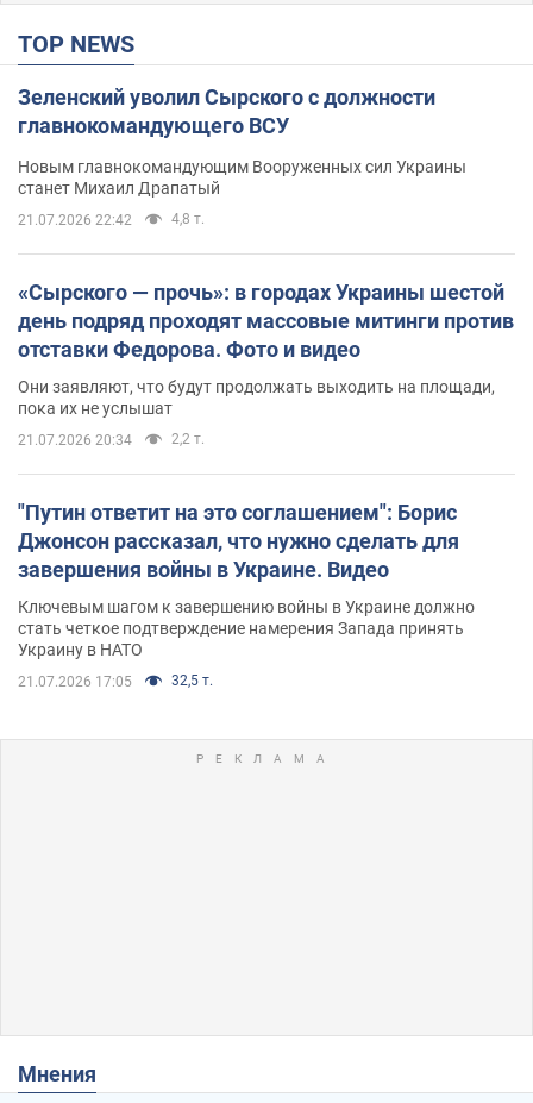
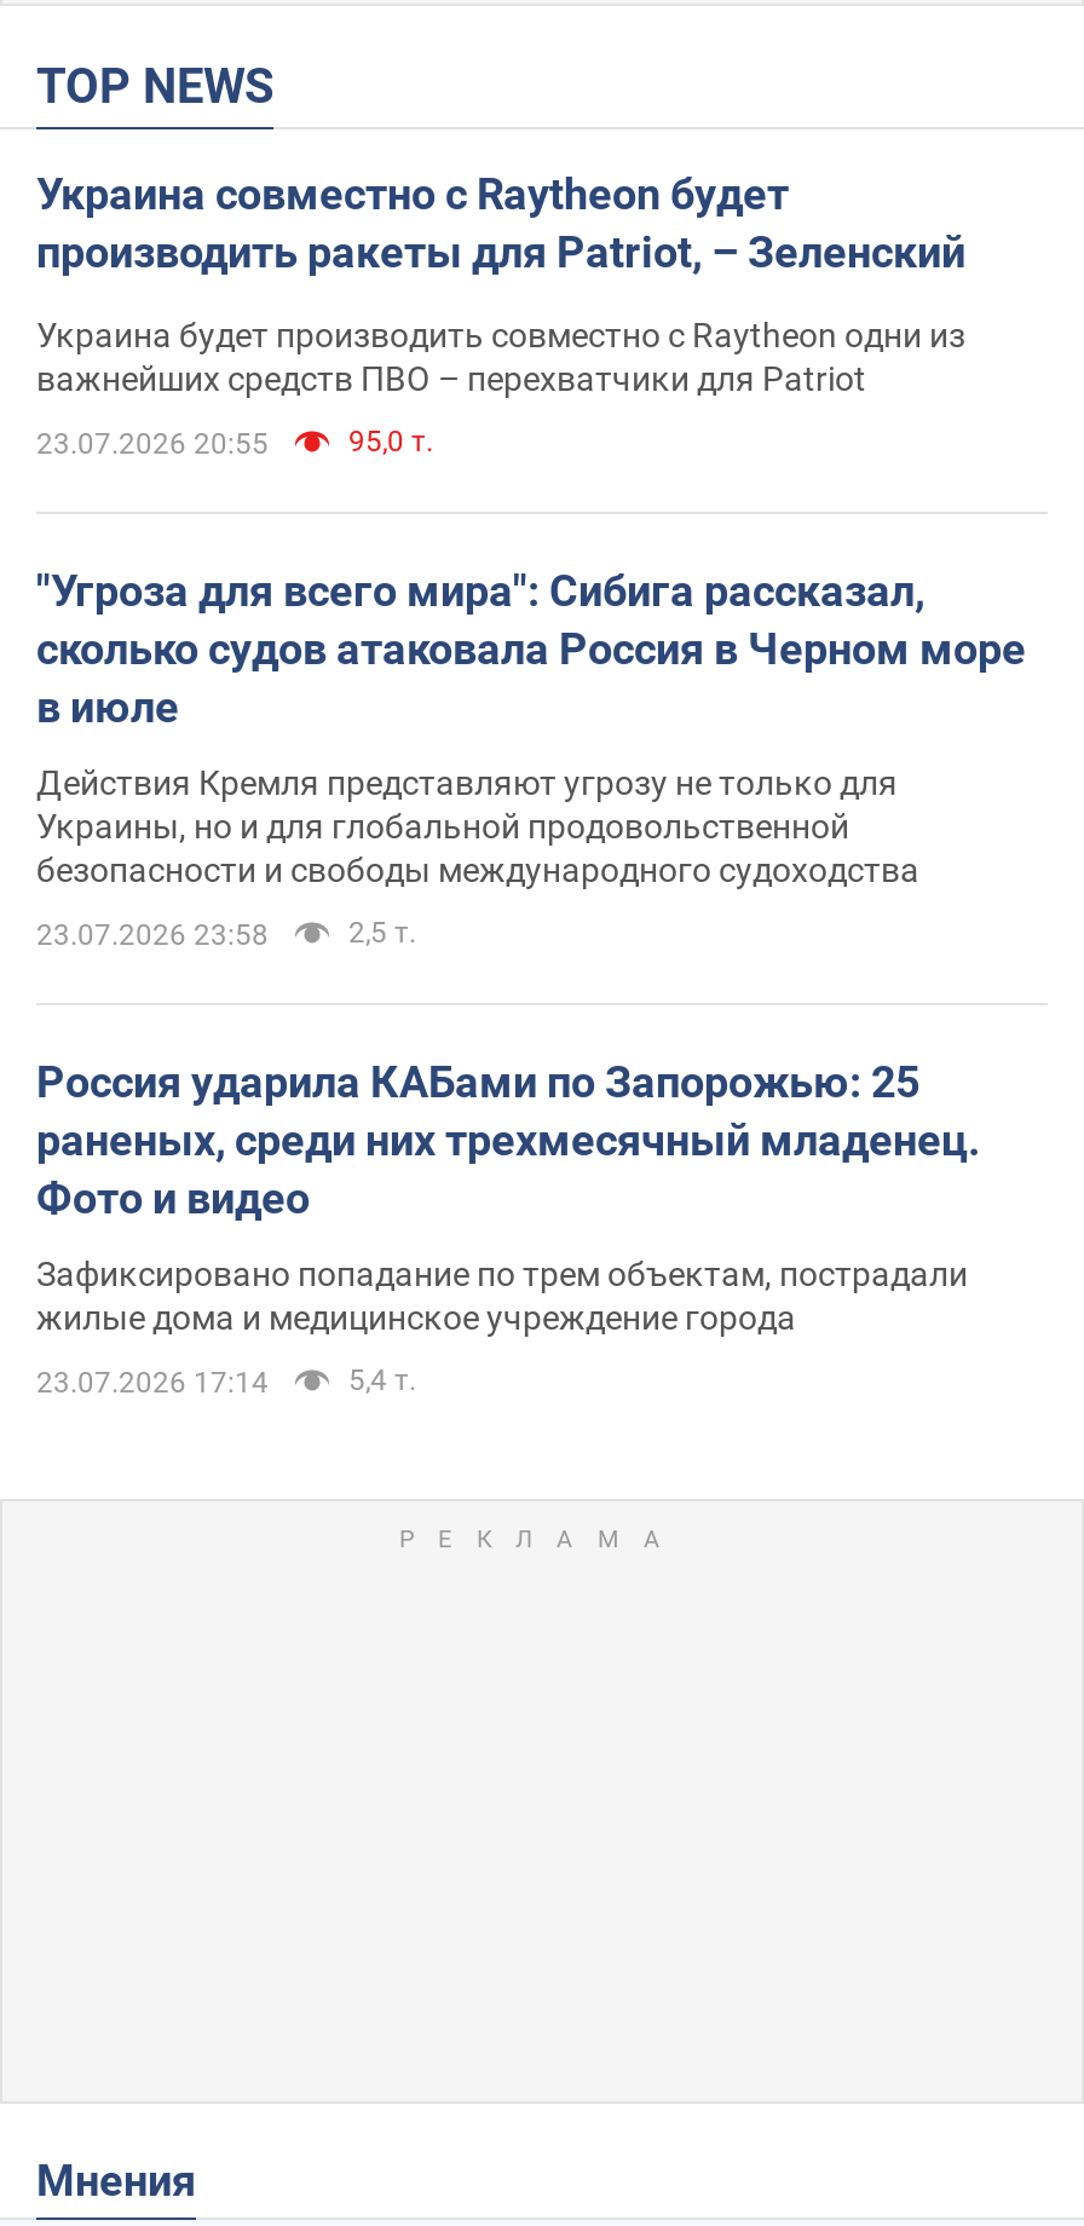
[18,84,435,138] Зеленский уволил Сырского с должности | главнокомандующего ВСУ -> [36,167,965,276] Украина совместно с Raytheon будет | производить ракеты для Patriot, – Зеленский
[18,157,466,197] Новым главнокомандующим Вооруженных сил Украины | станет Михаил Драпатый -> [36,315,965,397] Украина будет производить совместно с Raytheon одни из | важнейших средств ПВО – перехватчики для Patriot
[18,210,205,228] 21.07.2026 22:42 | 4,8 т. -> [36,424,433,460] 23.07.2026 20:55 | 95,0 т.
[18,279,514,361] «Сырского — прочь»: в городах Украины шестой | день подряд проходят массовые митинги против | отставки Федорова. Фото и видео -> [36,564,1026,731] "Угроза для всего мира": Сибига рассказал, | сколько судов атаковала Россия в Черном море | в июле
[18,377,495,417] Они заявляют, что будут продолжать выходить на площади, | пока их не услышат -> [36,763,919,888] Действия Кремля представляют угрозу не только для | Украины, но и для глобальной продовольственной | безопасности и свободы международного судоходства
[18,430,205,448] 21.07.2026 20:34 | 2,2 т. -> [36,915,416,951] 23.07.2026 23:58 | 2,5 т.
[18,499,459,581] "Путин ответит на это соглашением": Борис | Джонсон рассказал, что нужно сделать для | завершения войны в Украине. Видео -> [36,1055,980,1222] Россия ударила КАБами по Запорожью: 25 | раненых, среди них трехмесячный младенец. | Фото и видео
[18,597,475,659] Ключевым шагом к завершению войны в Украине должно | стать четкое подтверждение намерения Запада принять | Украину в НАТО -> [36,1254,968,1336] Зафиксировано попадание по трем объектам, пострадали | жилые дома и медицинское учреждение города
[18,672,213,690] 21.07.2026 17:05 | 32,5 т. -> [36,1363,416,1399] 23.07.2026 17:14 | 5,4 т.

